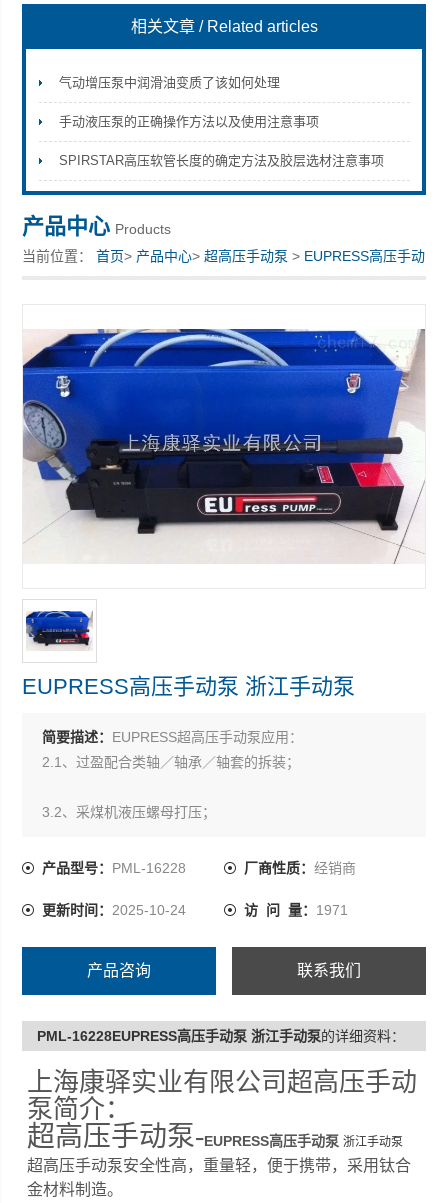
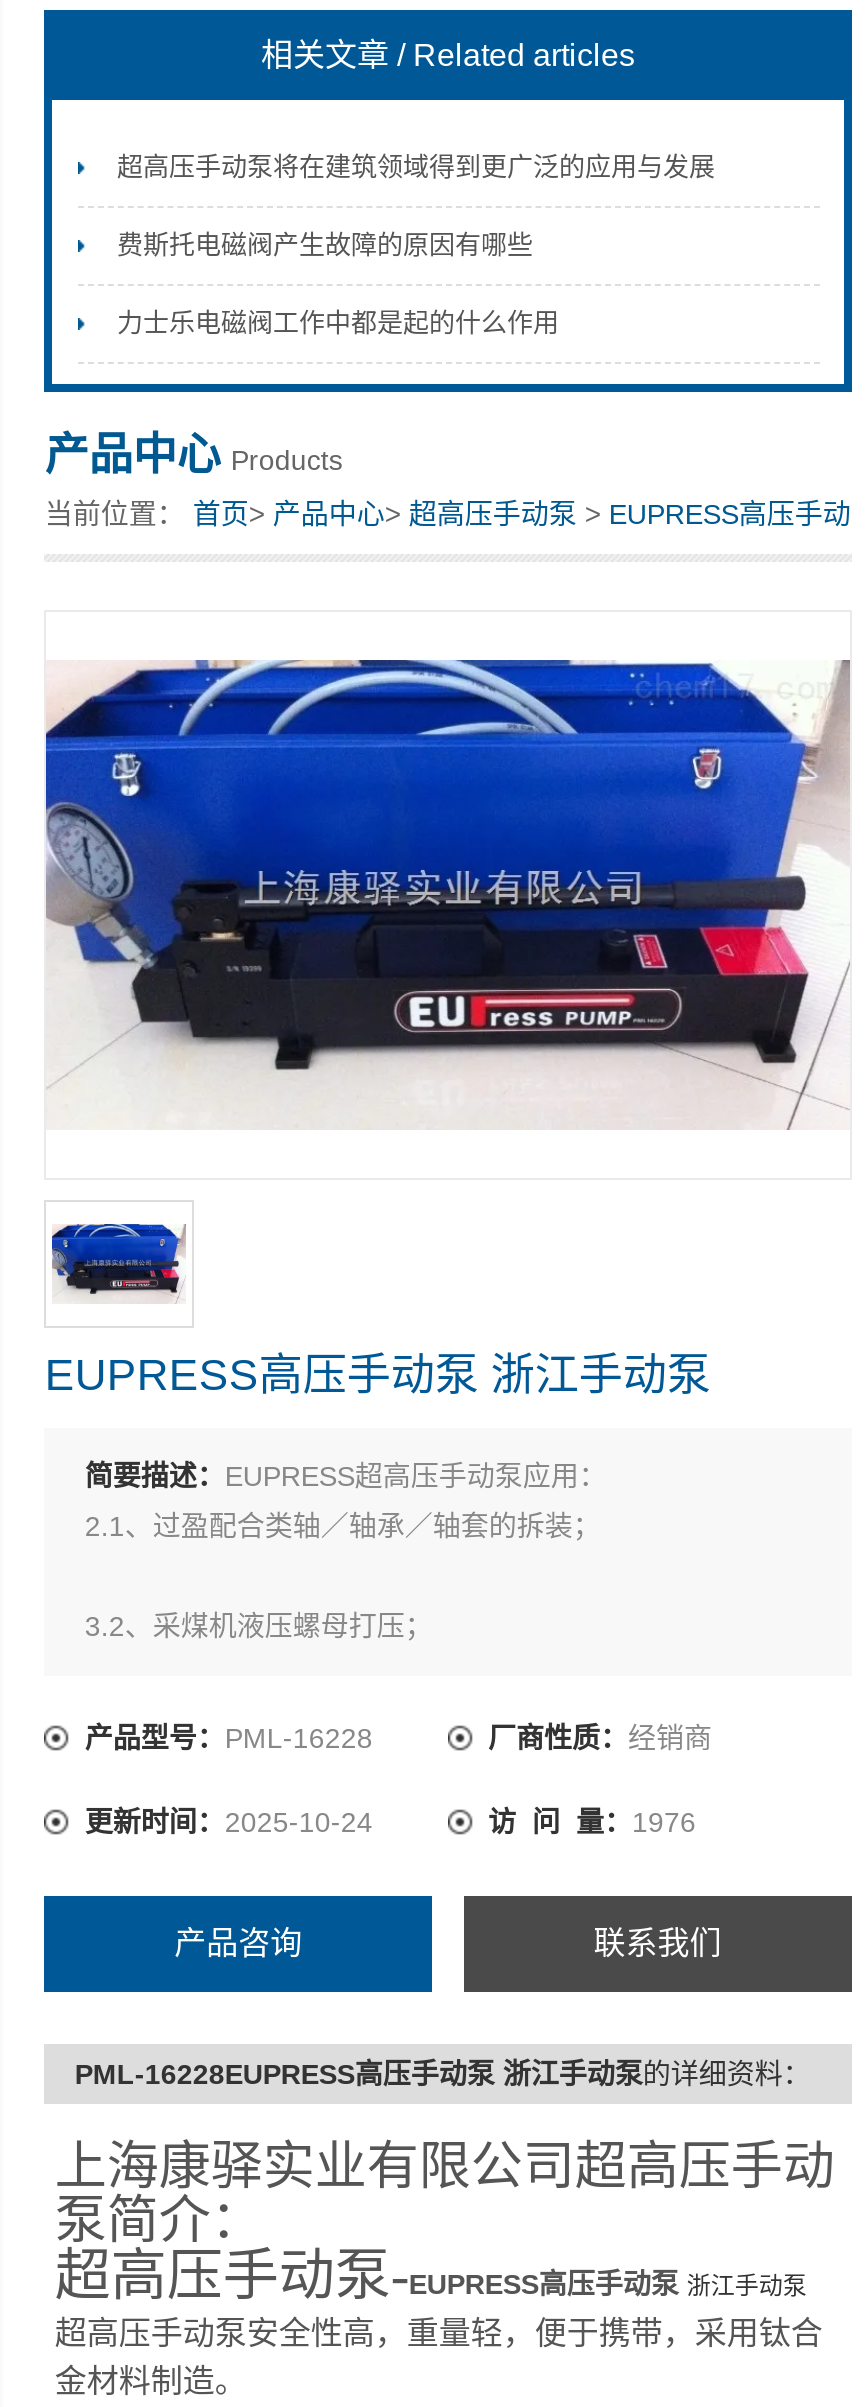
[58,75,279,90] 气动增压泵中润滑油变质了该如何处理 -> [117,152,715,182] 超高压手动泵将在建筑领域得到更广泛的应用与发展
[58,114,318,129] 手动液压泵的正确操作方法以及使用注意事项 -> [117,230,533,260] 费斯托电磁阀产生故障的原因有哪些
[58,153,383,168] SPIRSTAR高压软管长度的确定方法及胶层选材注意事项 -> [117,308,559,338] 力士乐电磁阀工作中都是起的什么作用
[244,902,348,918] 访 问 量：1971 -> [488,1806,696,1838] 访 问 量：1976

